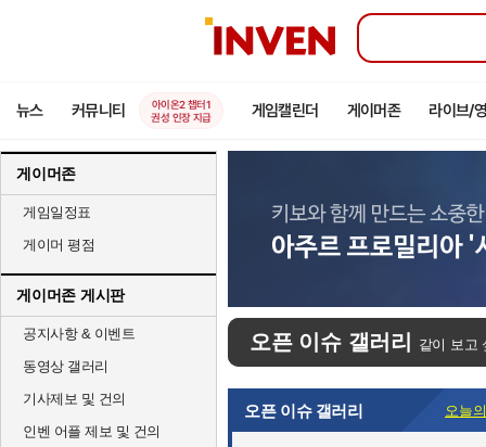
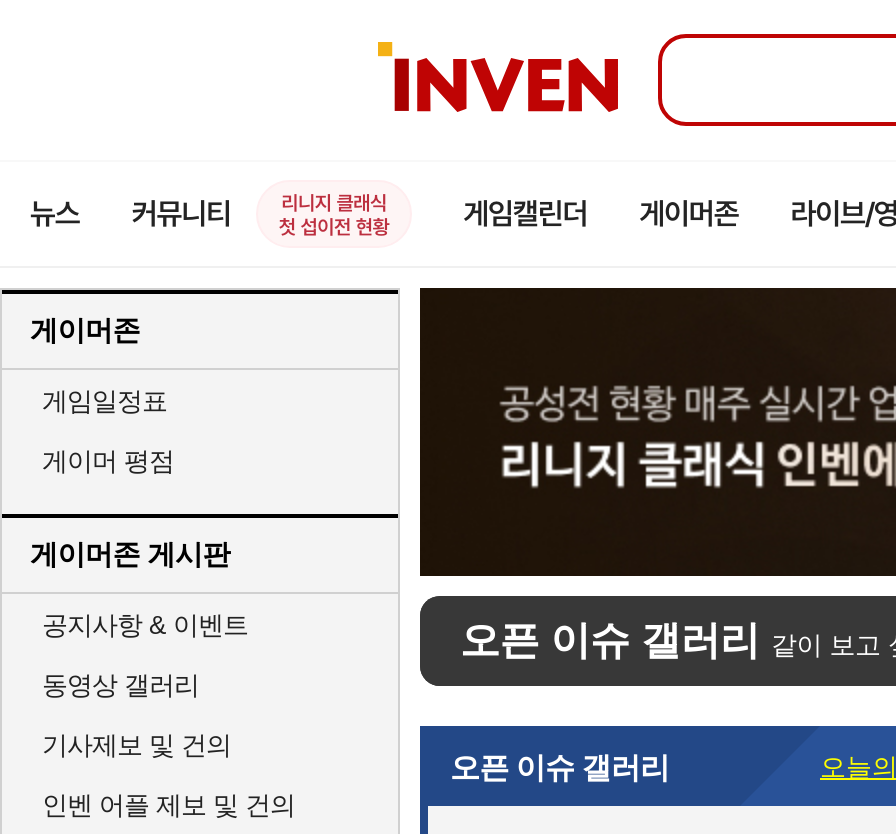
[151,98,211,124] 아이온2 챕터1 | 권성 인장 지급 -> [279,190,389,238] 리니지 클래식 | 첫 섭이전 현황
[228,150,483,308] [image] -> [420,288,890,578] [image]

